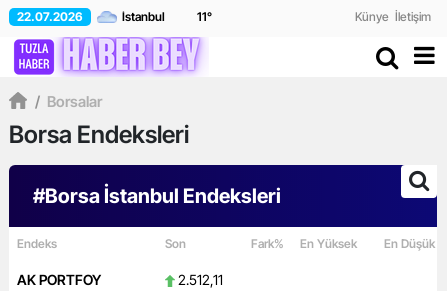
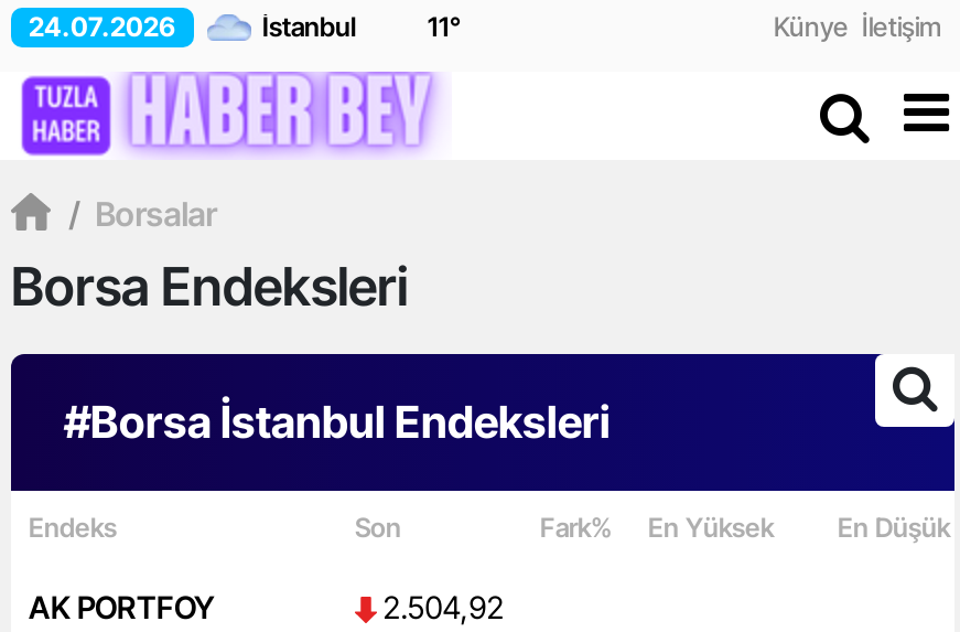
[17,9,83,24] 22.07.2026 -> [29,10,176,43] 24.07.2026
[178,271,223,288] 2.512,11 -> [383,588,504,625] 2.504,92

